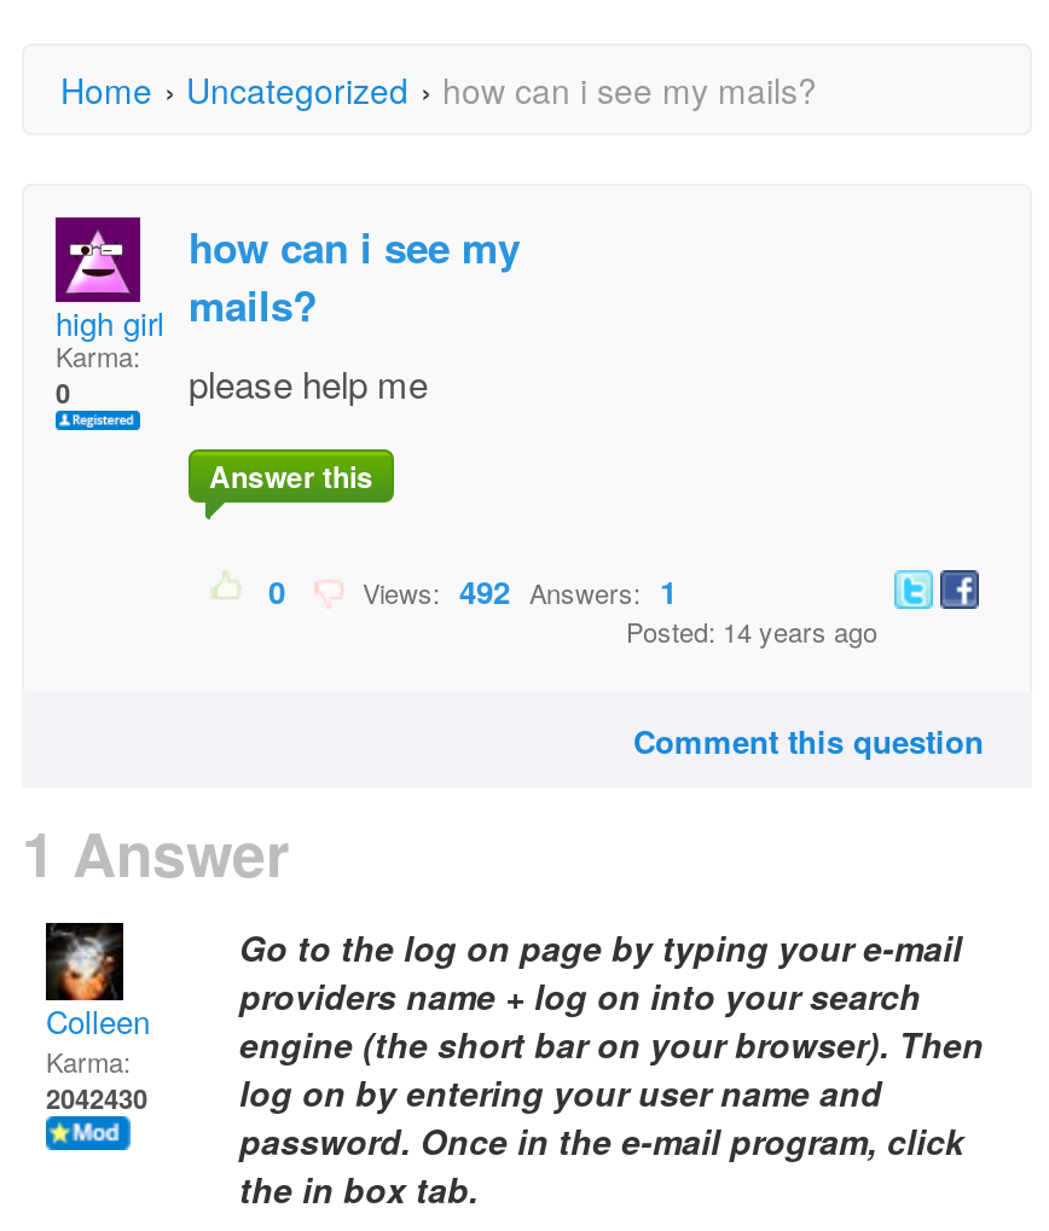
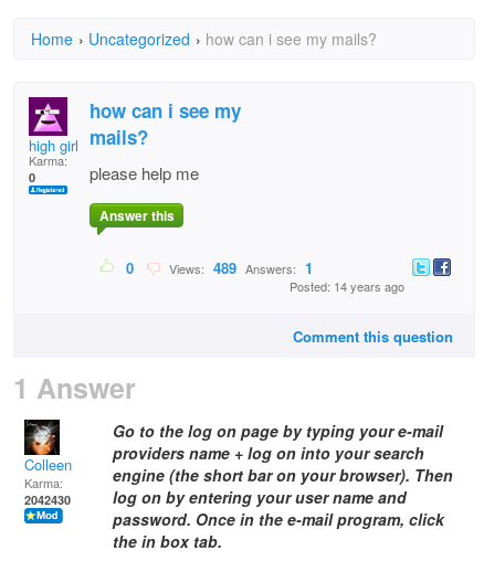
[348,568,677,614] Views: 492 Answers: 1 -> [162,257,313,278] Views: 489 Answers: 1

